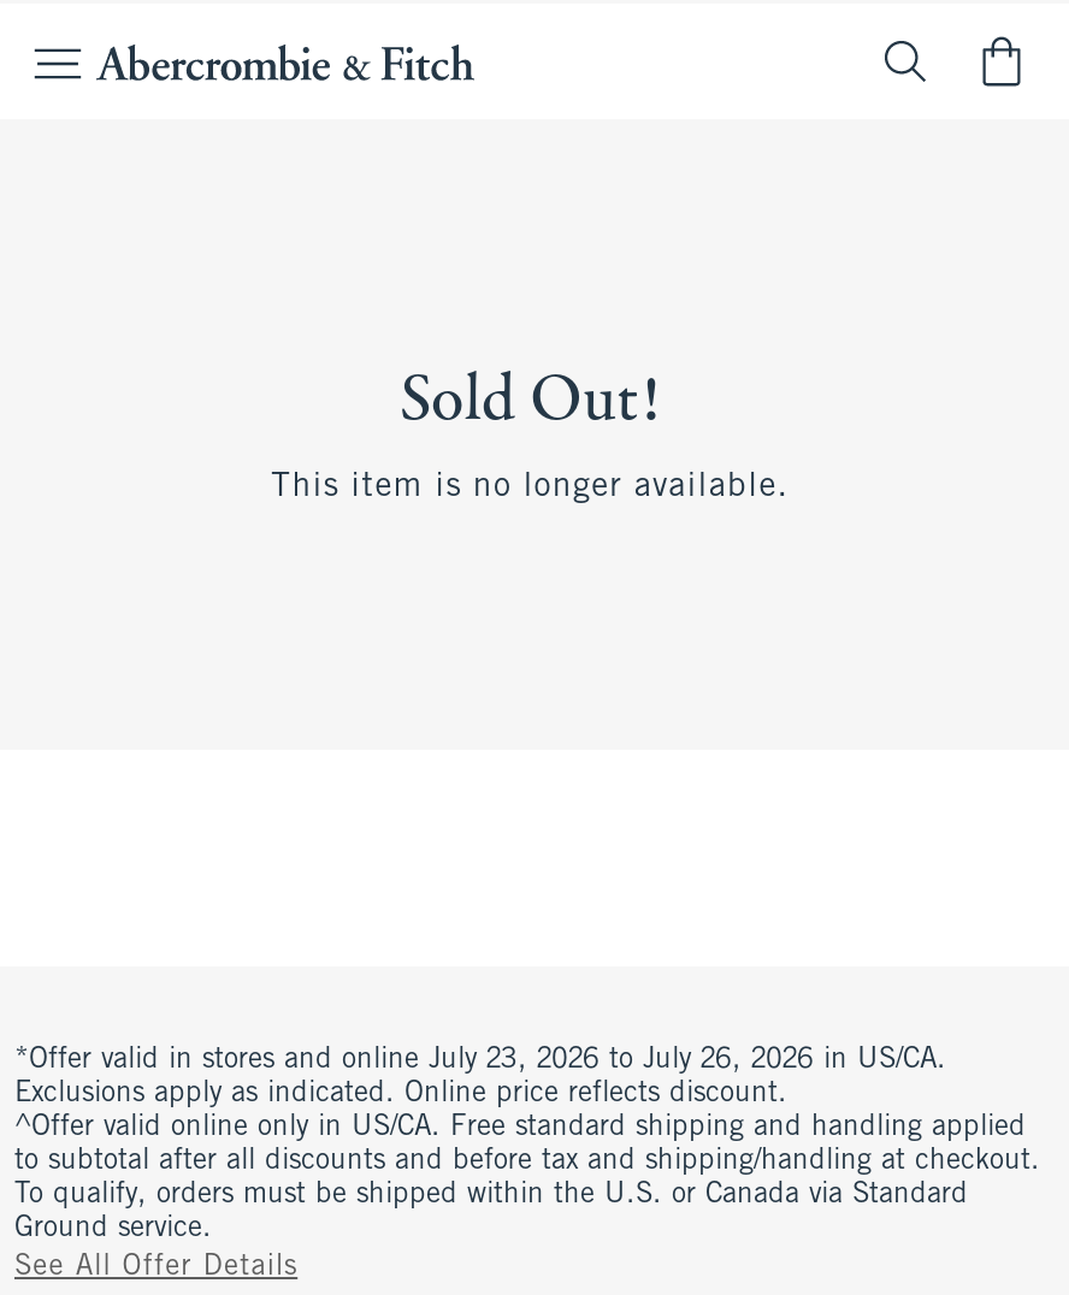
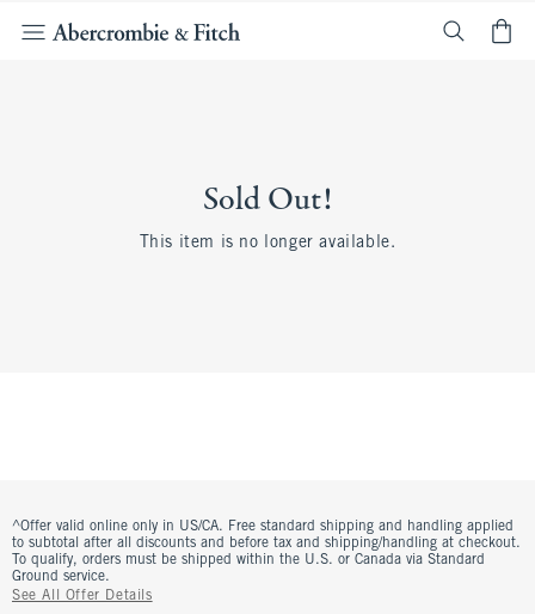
[14,1046,946,1108] *Offer valid in stores and online July 23, 2026 to July 26, 2026 in US/CA. | Exclusions apply as indicated. Online price reflects discount. -> none

